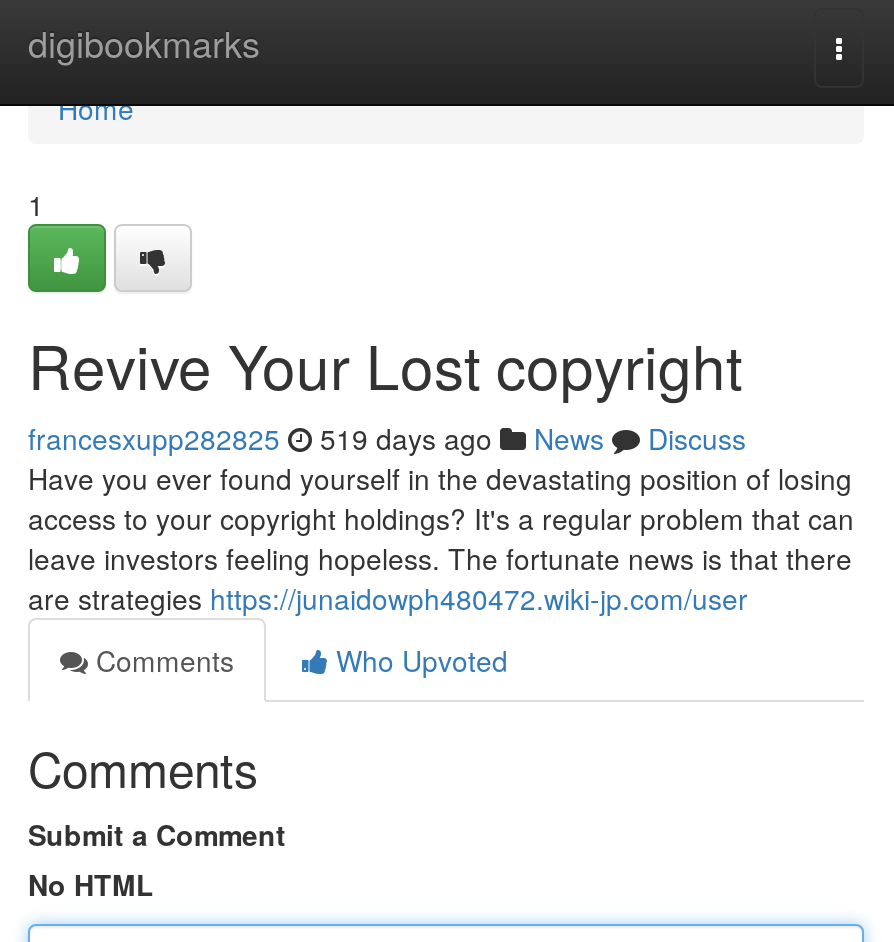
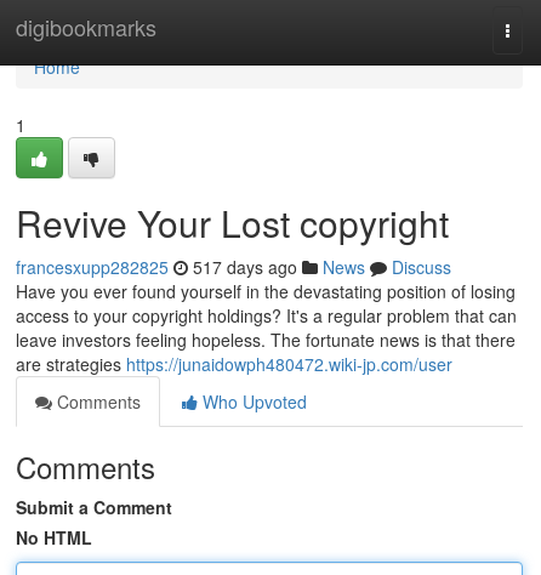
[28,418,746,458] francesxupp282825 519 days ago News Discuss -> [16,255,451,279] francesxupp282825 517 days ago News Discuss

